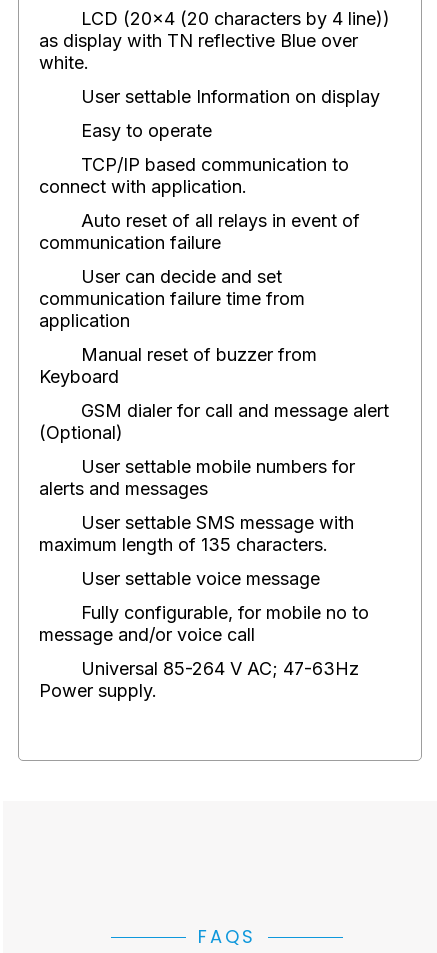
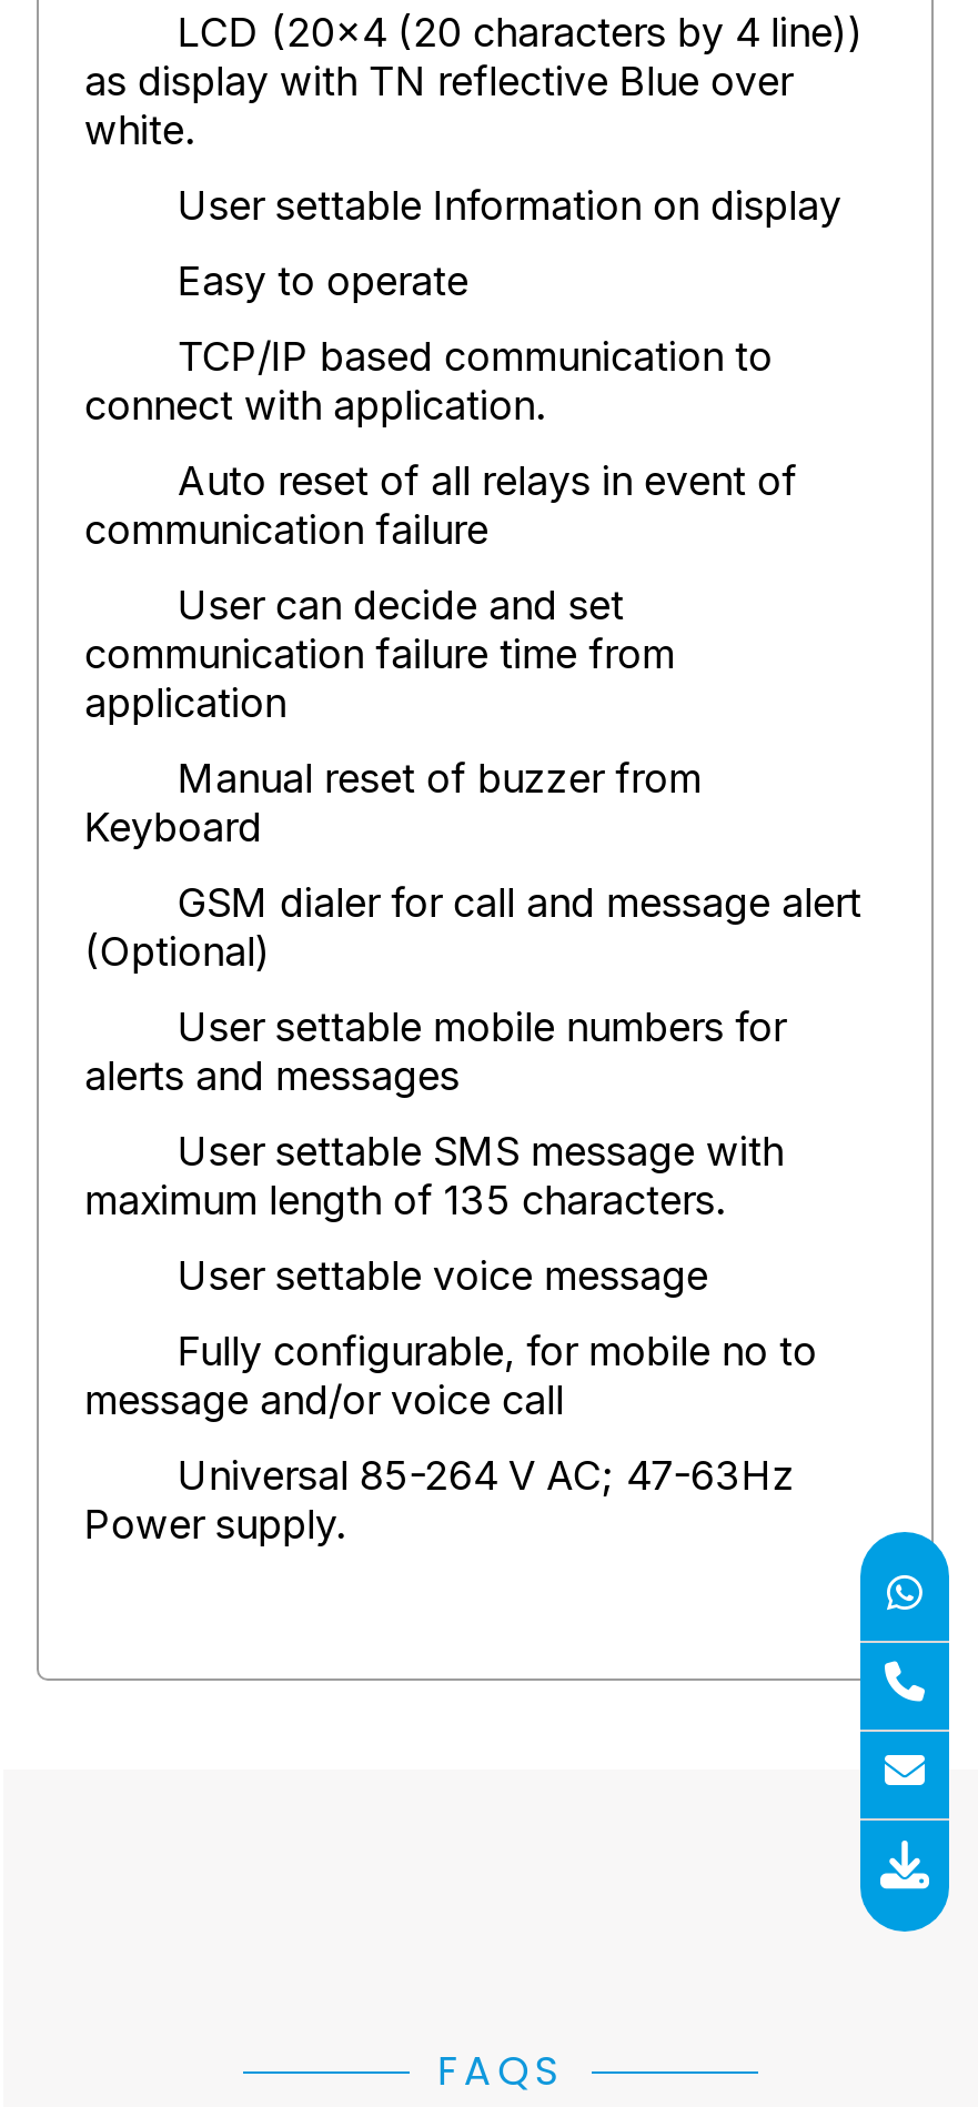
none -> [858,1530,951,1934] [image]

